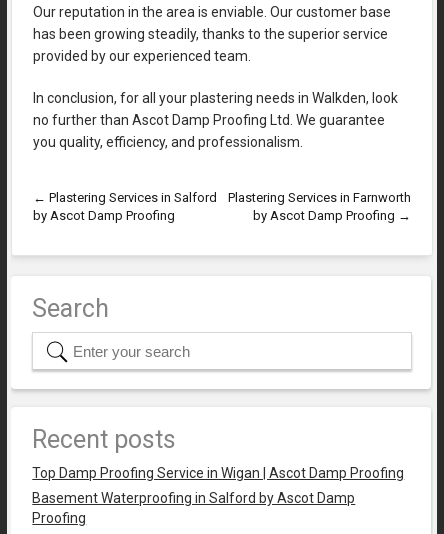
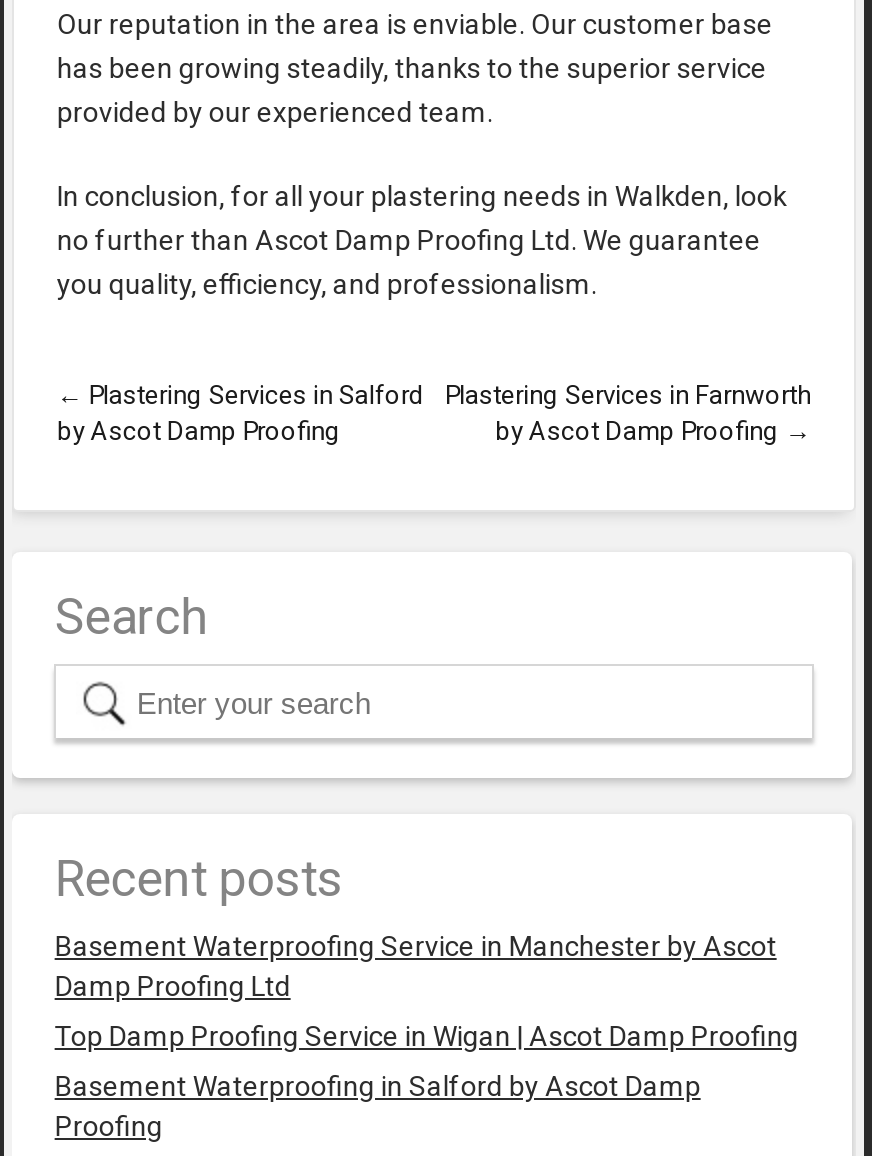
none -> [55,931,777,1003] Basement Waterproofing Service in Manchester by Ascot | Damp Proofing Ltd

